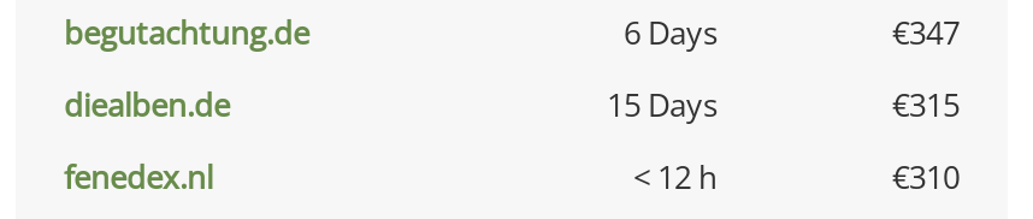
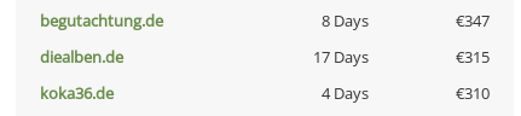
[624,11,718,54] 6 Days -> [321,10,368,31] 8 Days
[607,83,718,126] 15 Days -> [312,46,368,68] 17 Days
[64,155,718,199] fenedex.nl | < 12 h -> [40,82,368,104] koka36.de | 4 Days

